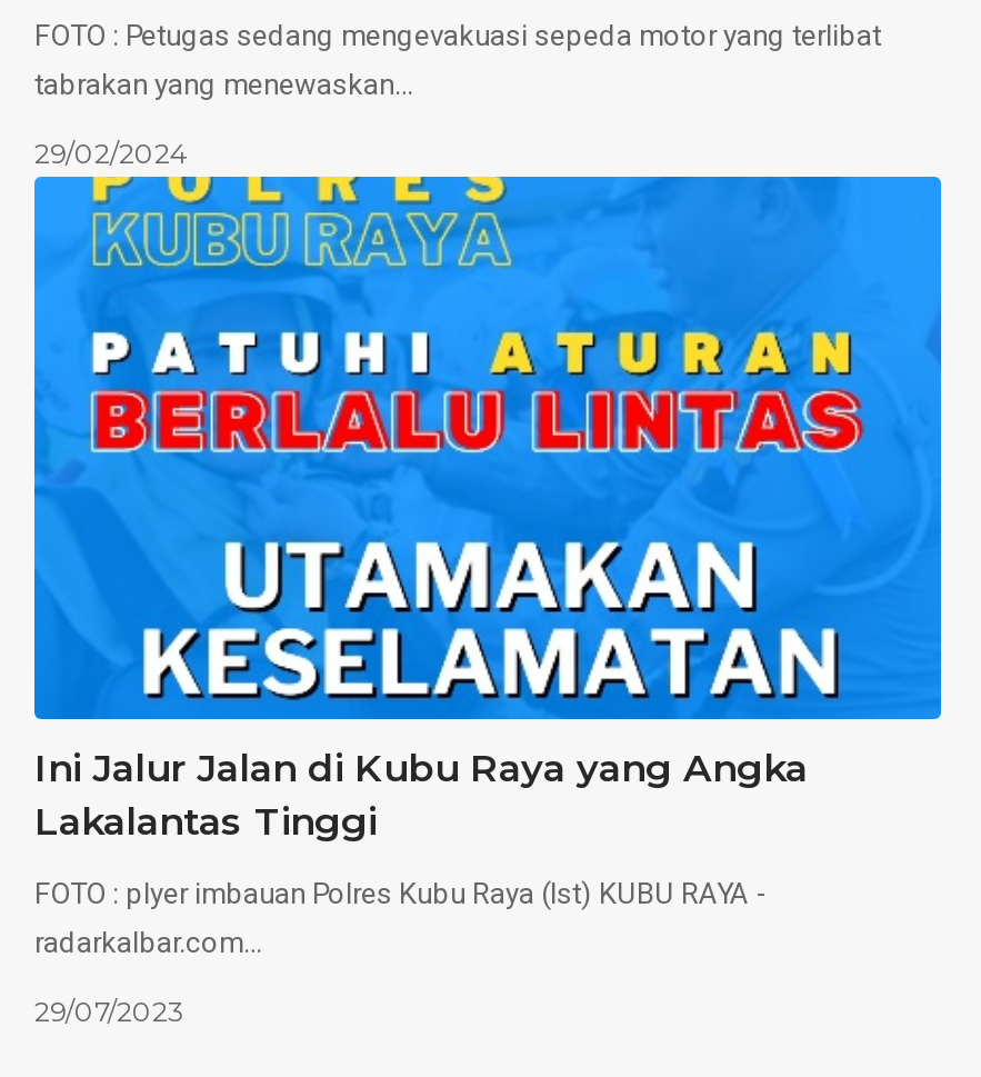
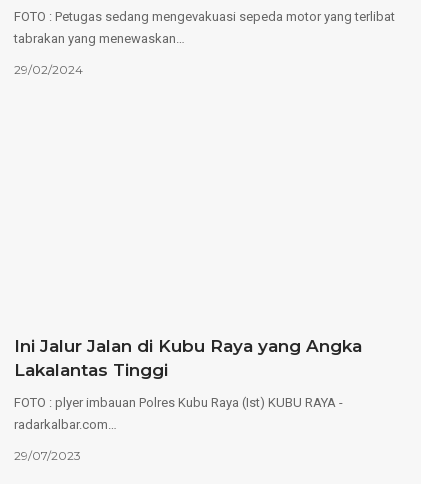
[32,174,943,721] [image] -> none

